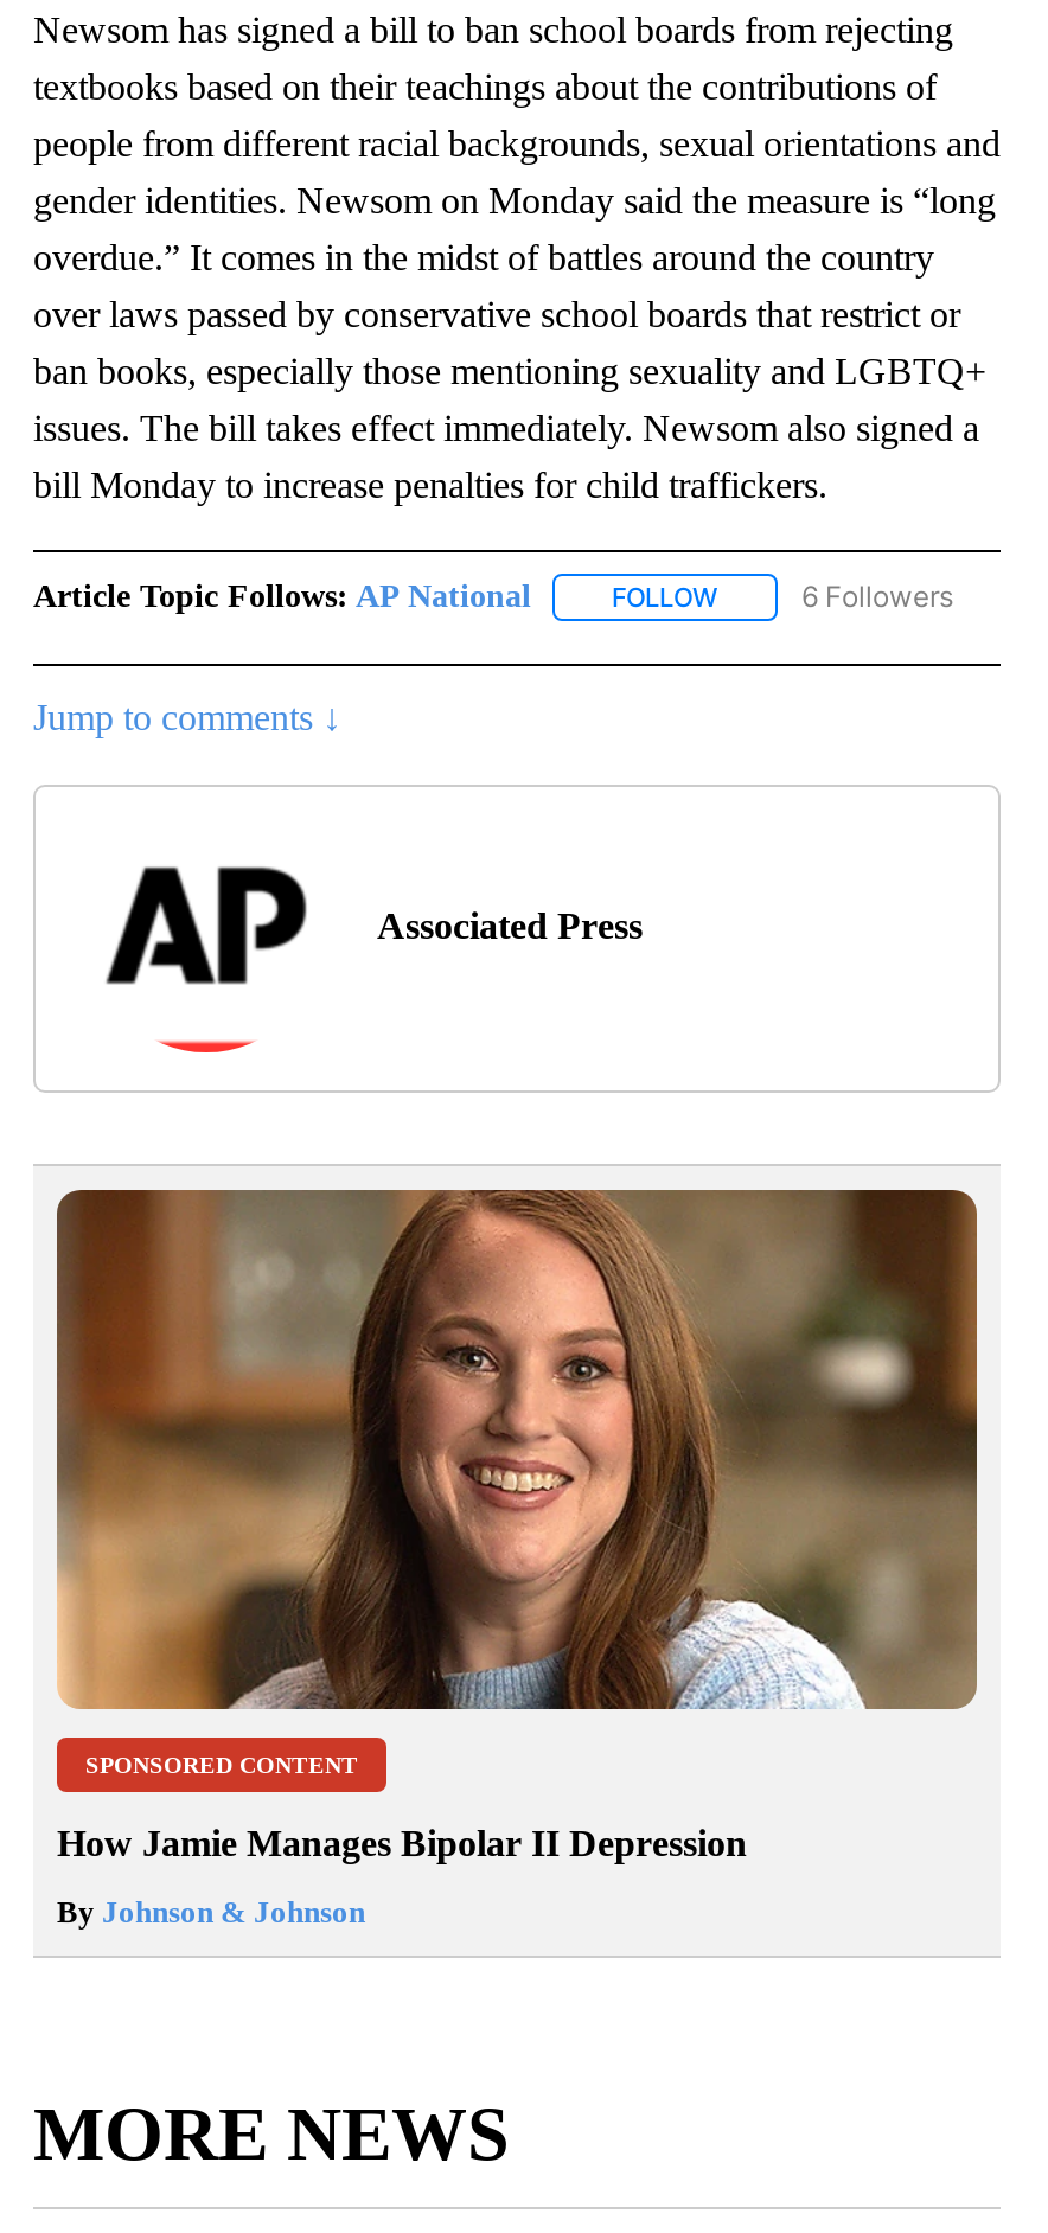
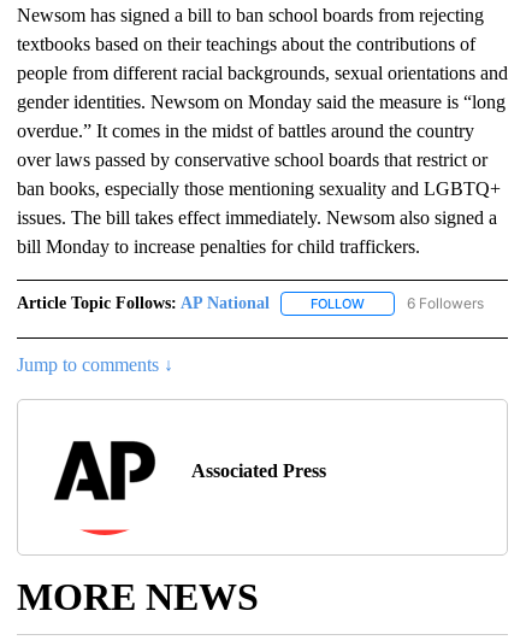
[55,1188,979,1928] [image] | SPONSORED CONTENT | How Jamie Manages Bipolar II Depression | By Johnson & Johnson -> none

